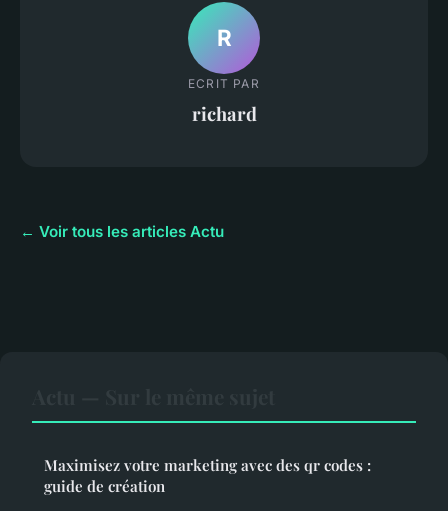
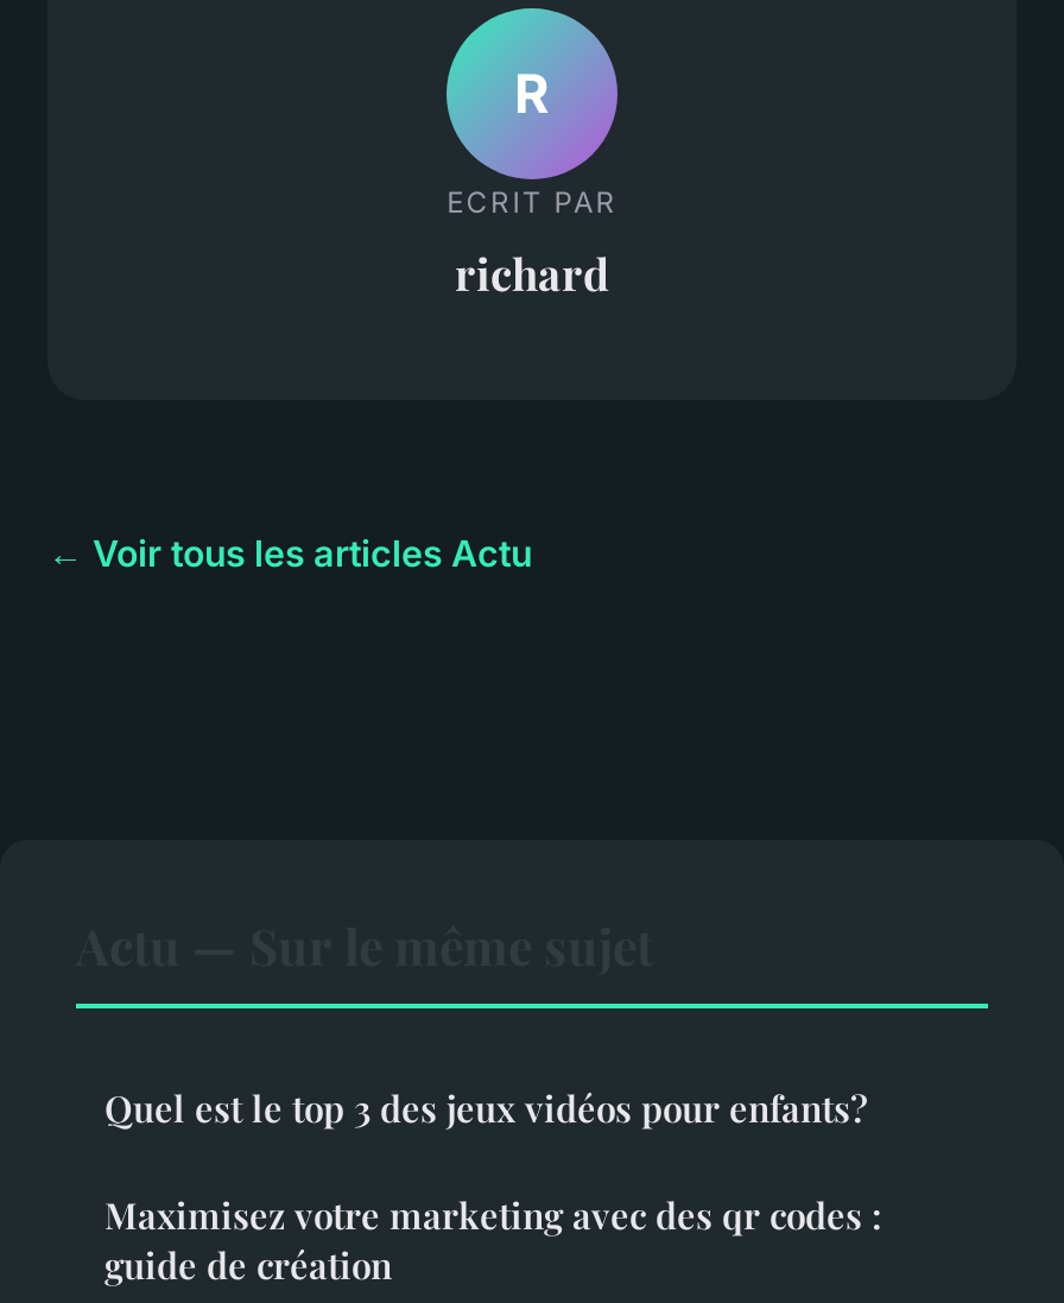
none -> [104,1084,867,1132] Quel est le top 3 des jeux vidéos pour enfants?

